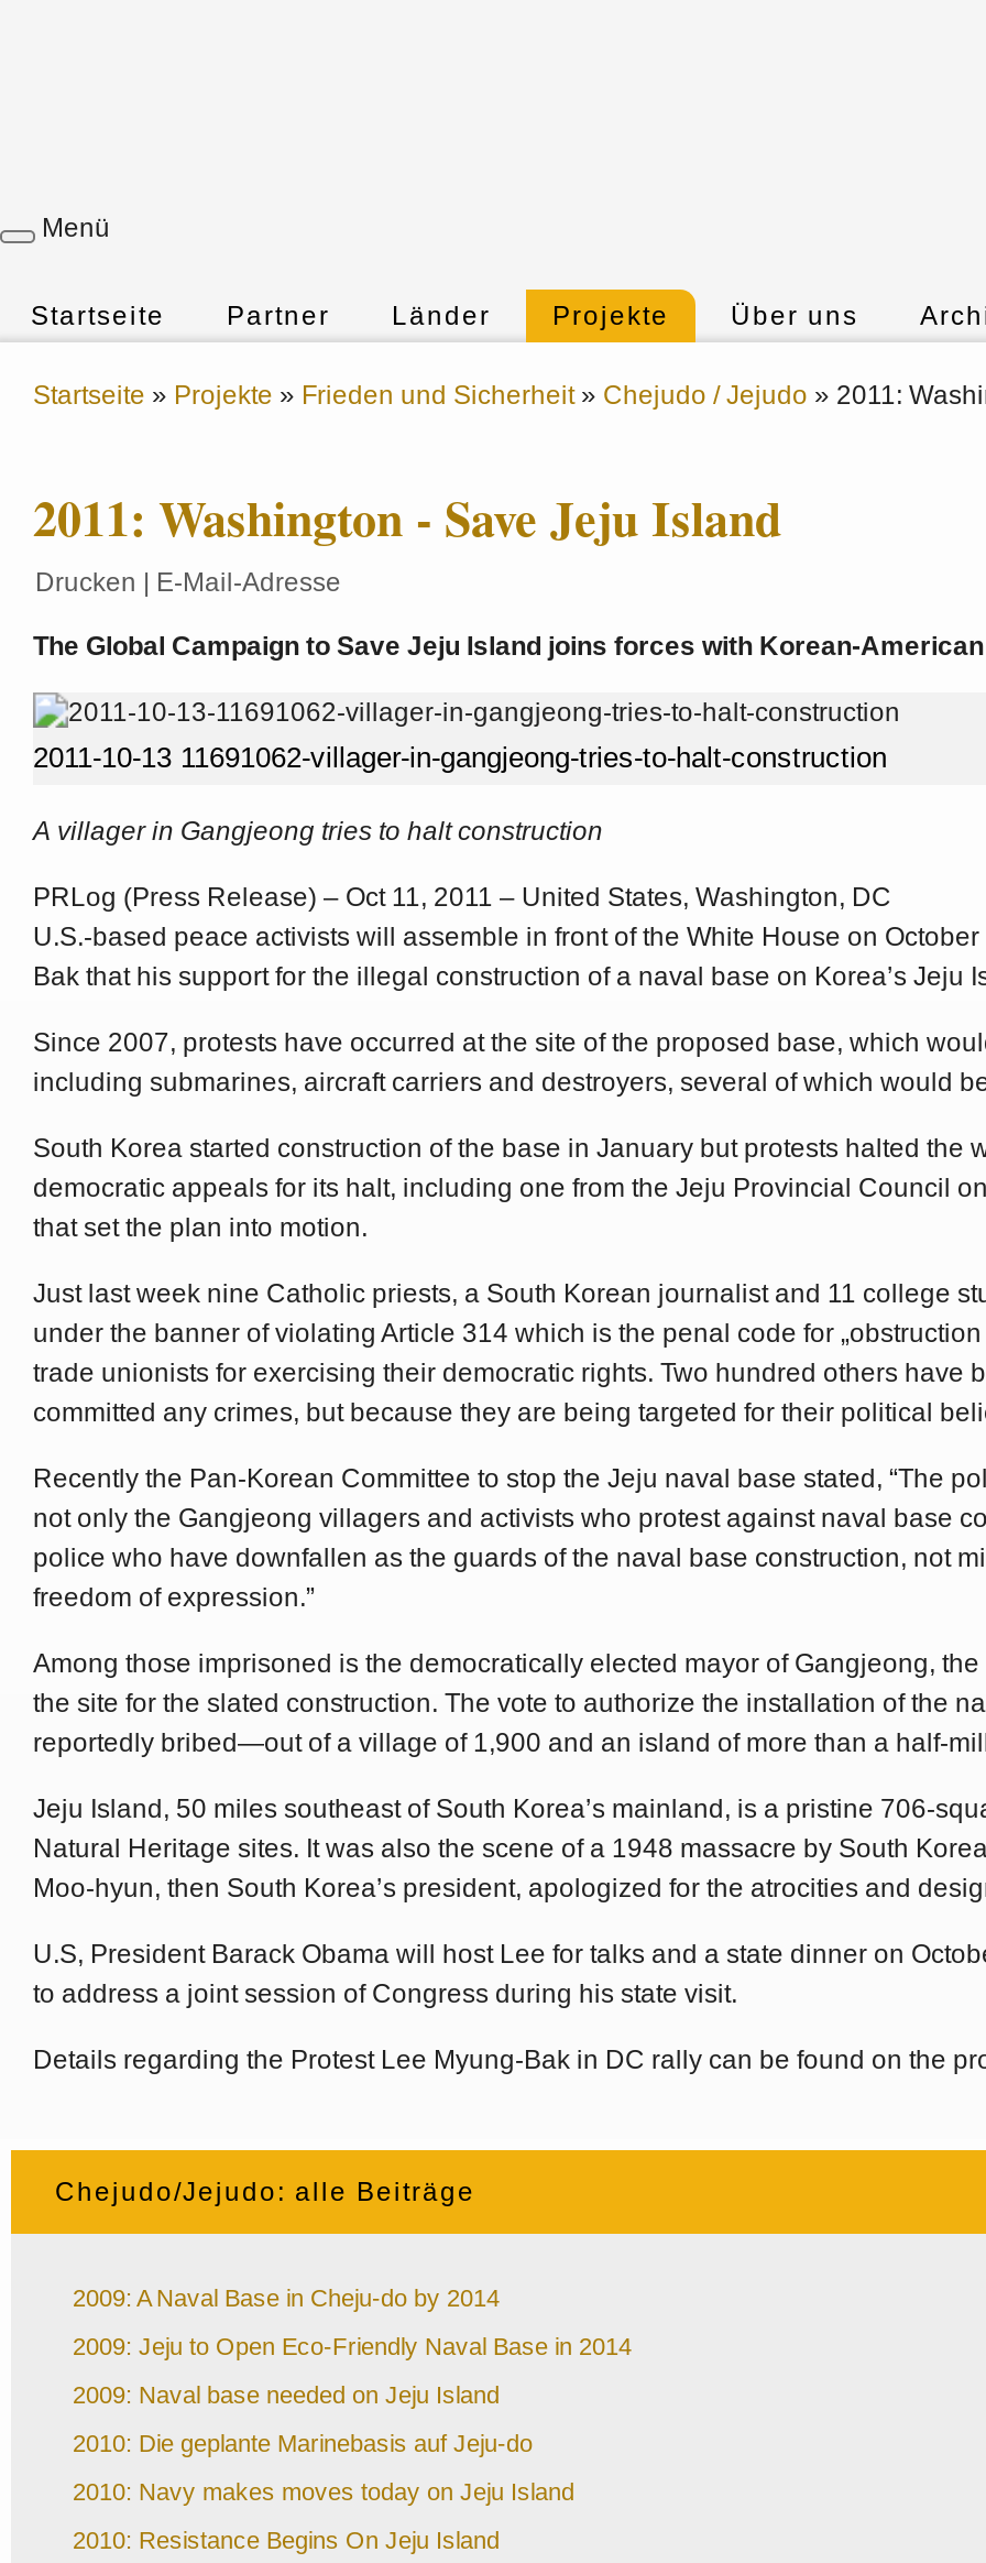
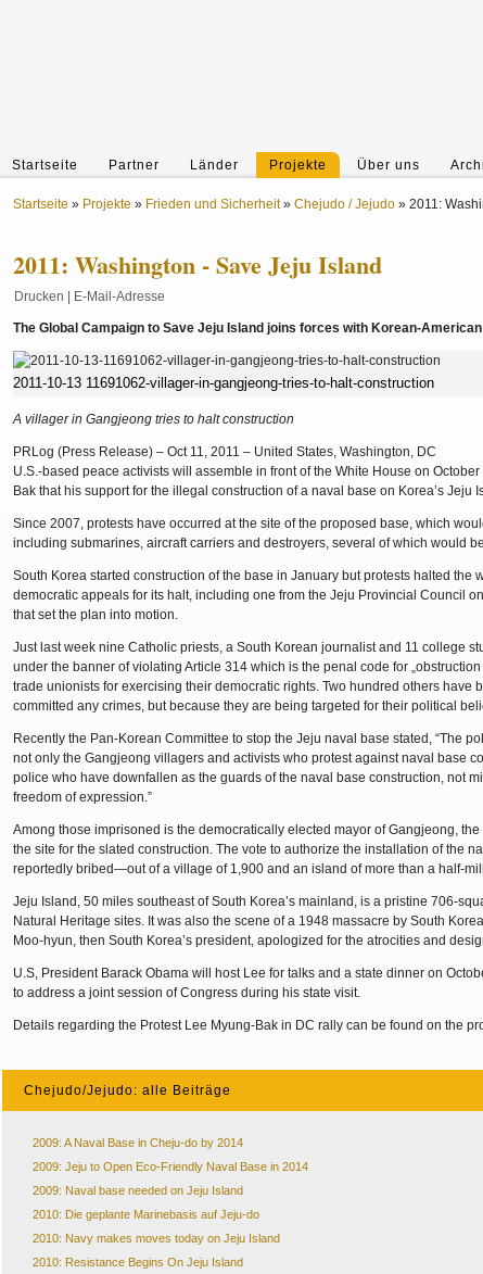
[42,212,110,243] Menü -> none

